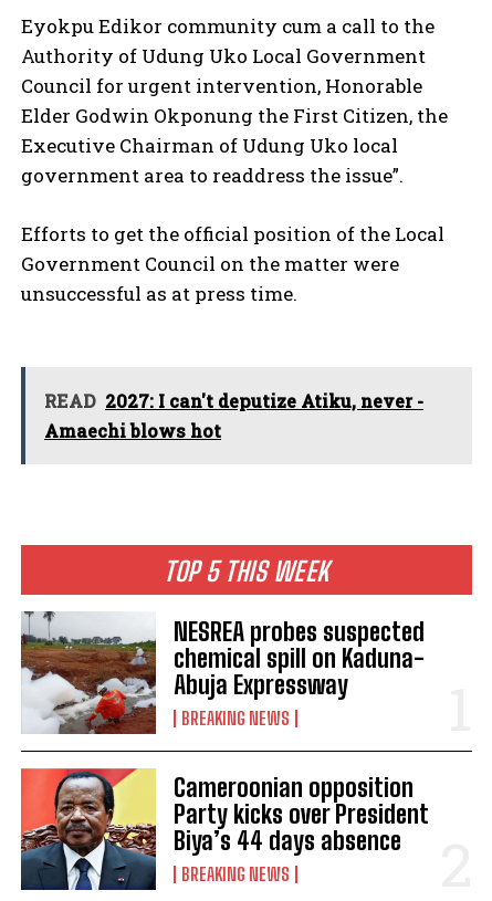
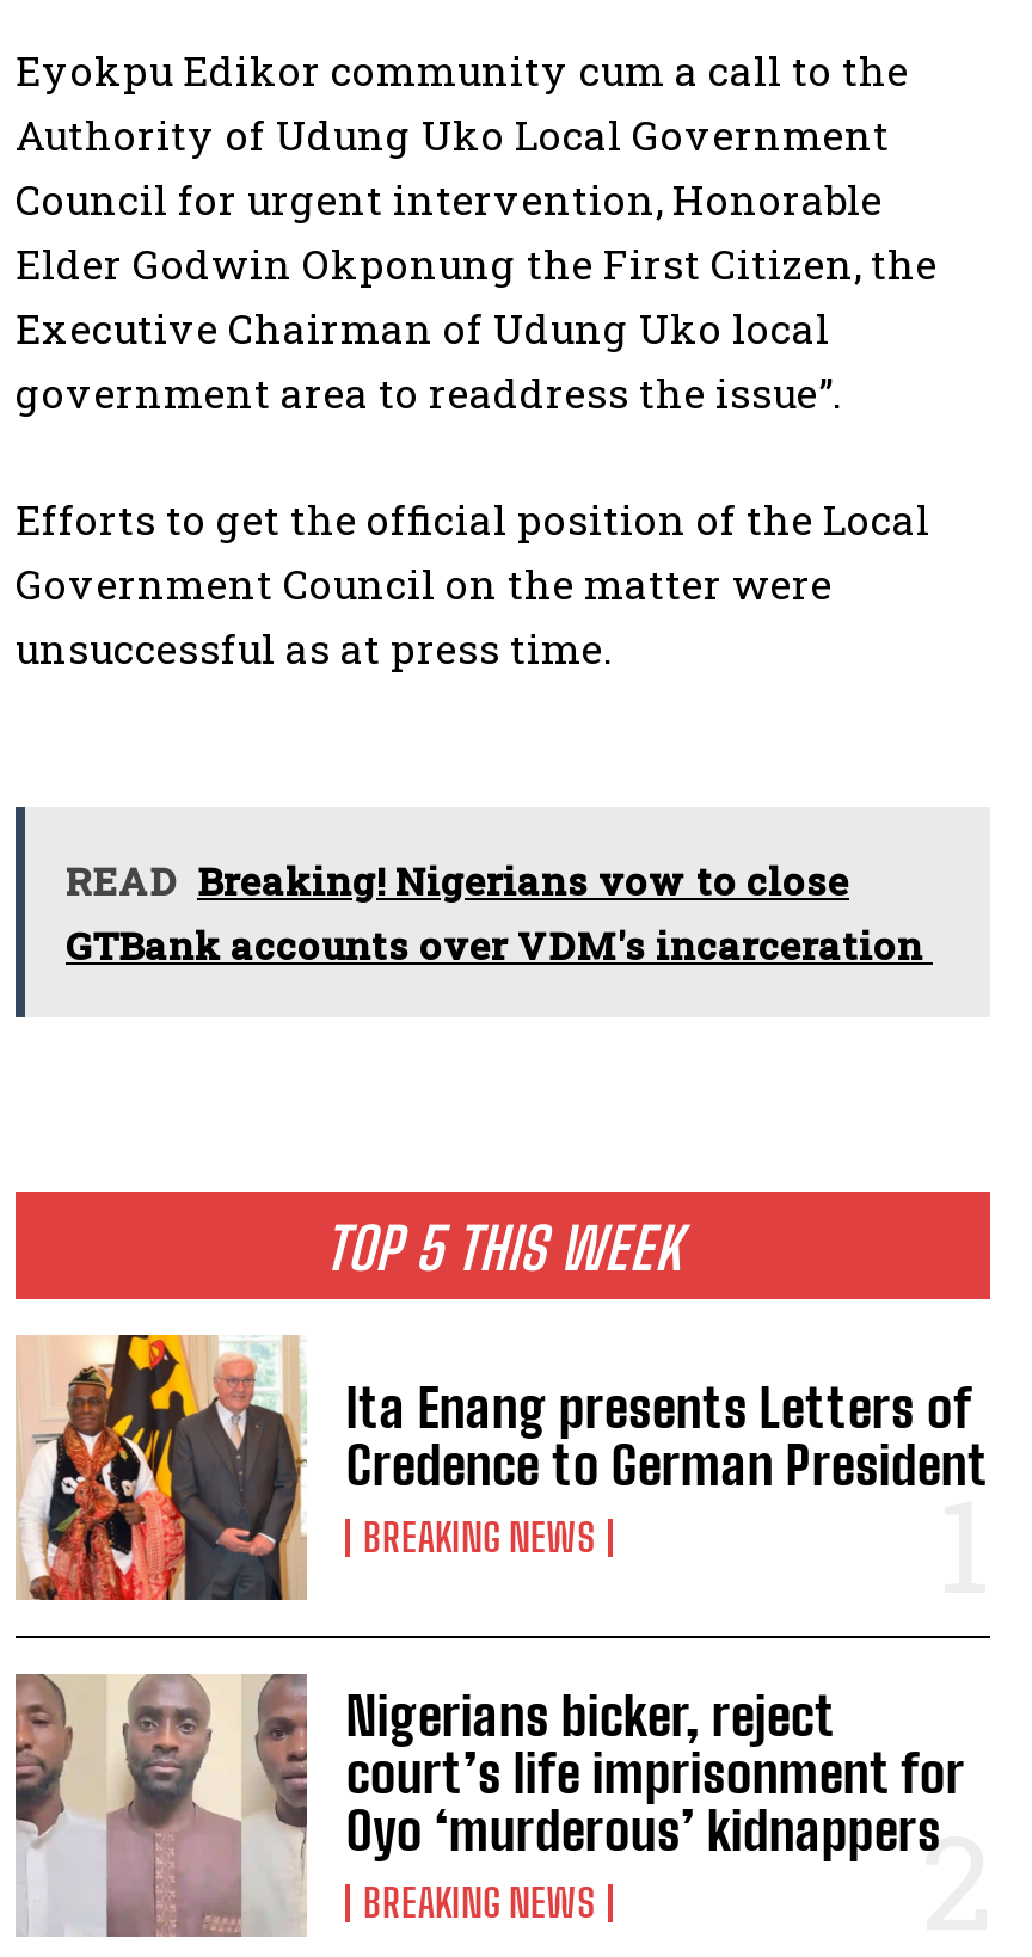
[44,390,423,443] READ 2027: I can't deputize Atiku, never - | Amaechi blows hot -> [66,856,933,971] READ Breaking! Nigerians vow to close | GTBank accounts over VDM's incarceration
[20,610,425,735] [image] | NESREA probes suspected | chemical spill on Kaduna- | Abuja Expressway -> [16,1333,989,1602] [image] | Ita Enang presents Letters of | Credence to German President
[20,767,429,891] [image] | Cameroonian opposition | Party kicks over President | Biya’s 44 days absence -> [13,1672,965,1939] [image] | Nigerians bicker, reject | court’s life imprisonment for | Oyo ‘murderous’ kidnappers

